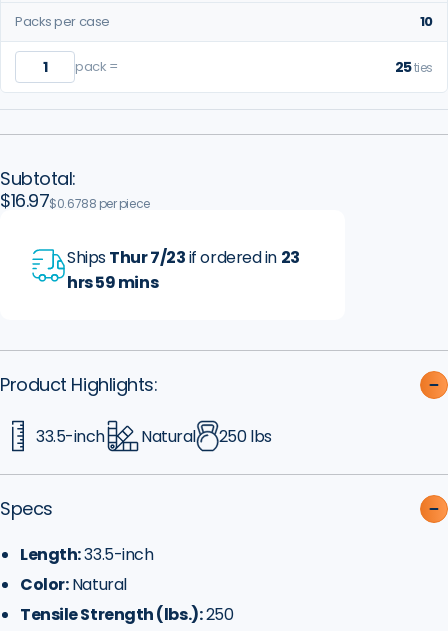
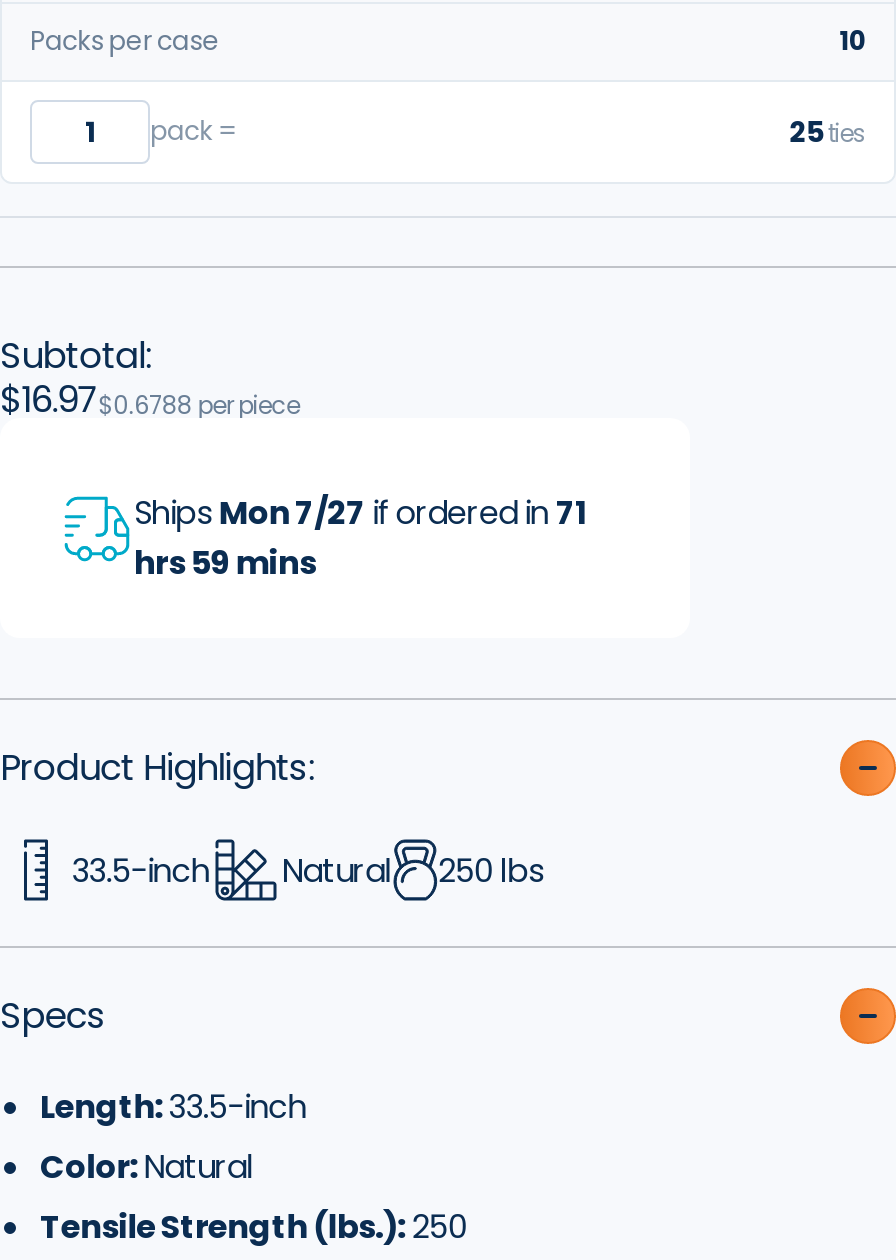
[67,246,300,269] Ships Thur 7/23 if ordered in 23 -> [134,491,586,537] Ships Mon 7/27 if ordered in 71

